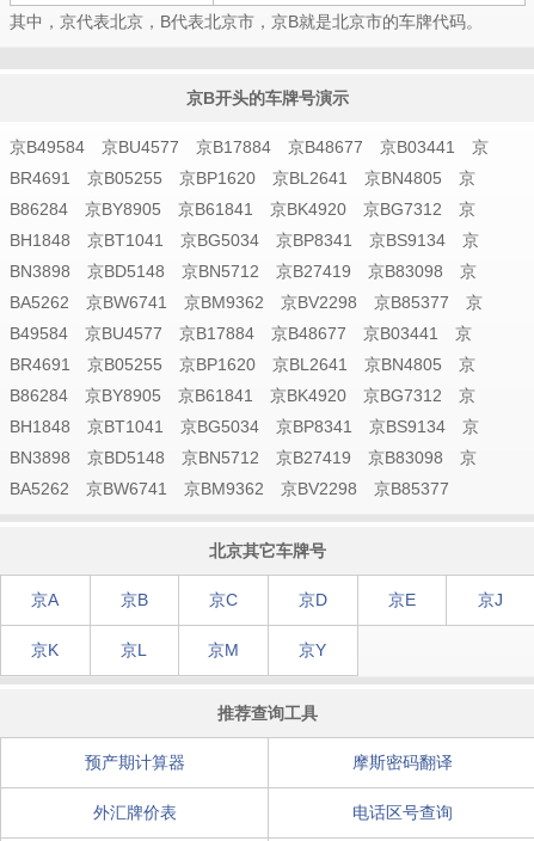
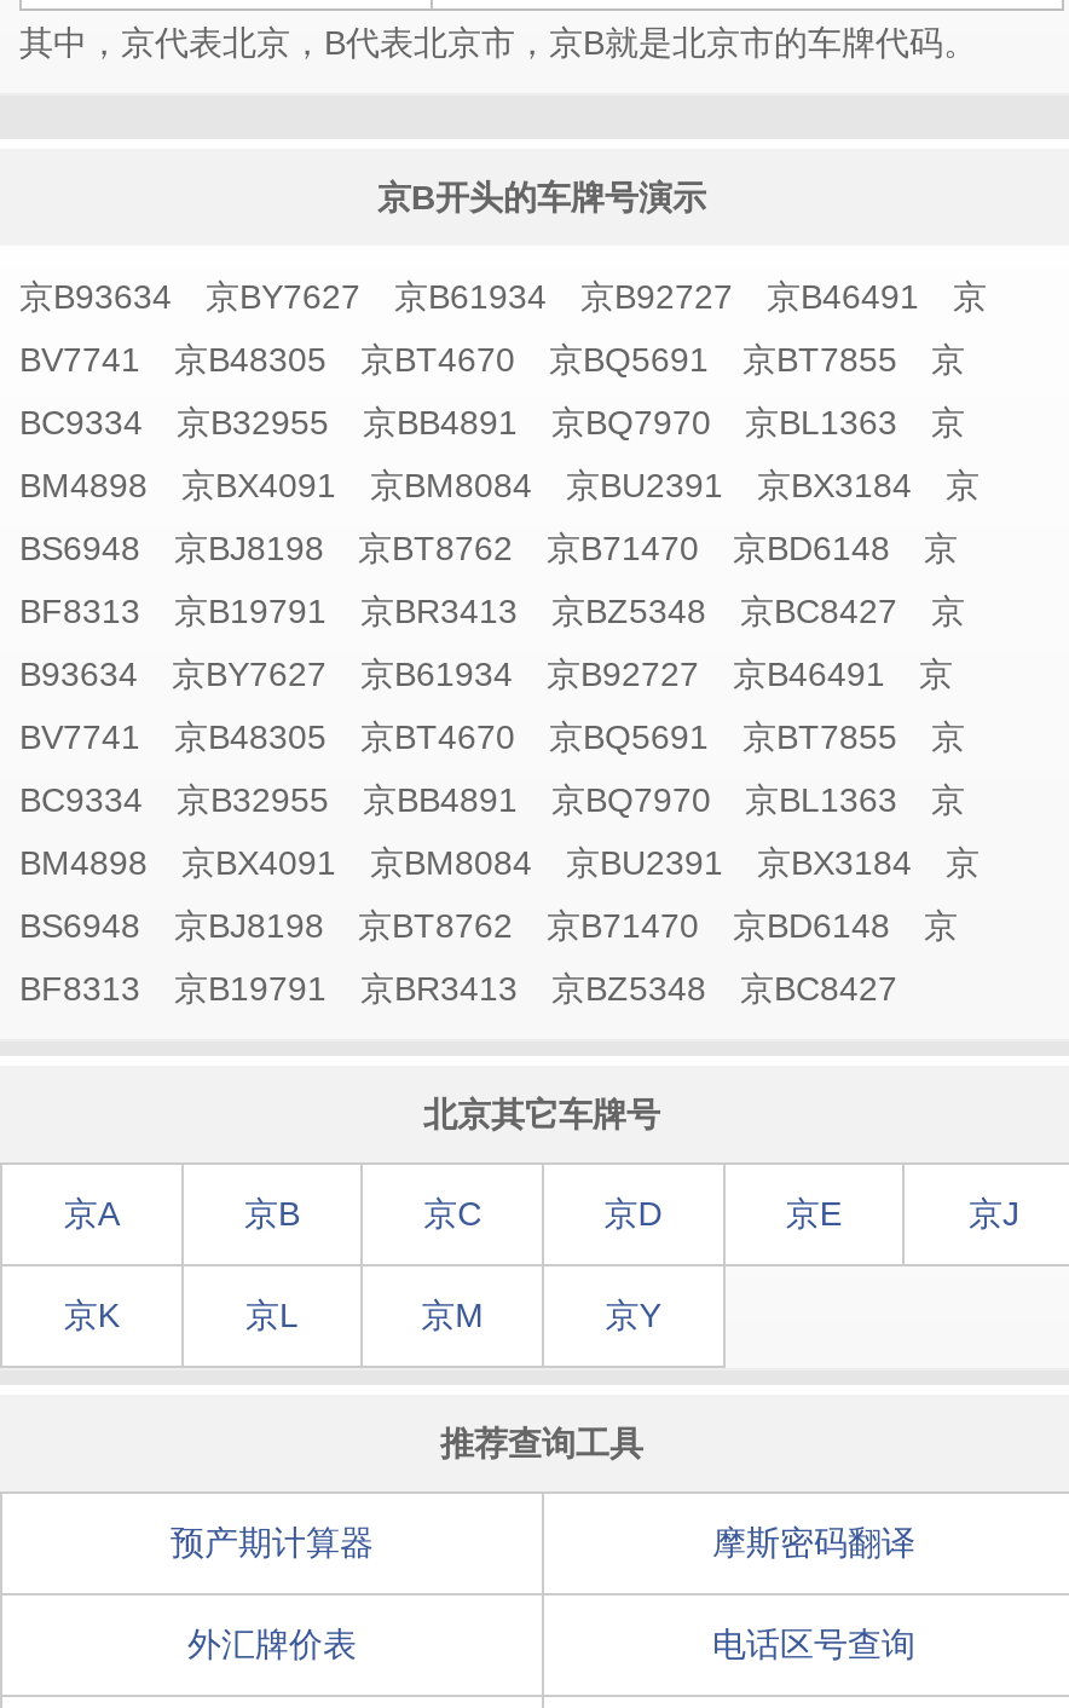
[10,137,489,156] 京B49584 京BU4577 京B17884 京B48677 京B03441 京 -> [19,277,987,316] 京B93634 京BY7627 京B61934 京B92727 京B46491 京
[10,168,475,188] BR4691 京B05255 京BP1620 京BL2641 京BN4805 京 -> [19,340,965,379] BV7741 京B48305 京BT4670 京BQ5691 京BT7855 京
[10,199,475,219] B86284 京BY8905 京B61841 京BK4920 京BG7312 京 -> [19,403,965,442] BC9334 京B32955 京BB4891 京BQ7970 京BL1363 京
[10,231,479,250] BH1848 京BT1041 京BG5034 京BP8341 京BS9134 京 -> [19,466,980,504] BM4898 京BX4091 京BM8084 京BU2391 京BX3184 京
[10,262,477,281] BN3898 京BD5148 京BN5712 京B27419 京B83098 京 -> [19,529,958,567] BS6948 京BJ8198 京BT8762 京B71470 京BD6148 京
[10,293,483,312] BA5262 京BW6741 京BM9362 京BV2298 京B85377 京 -> [19,592,965,630] BF8313 京B19791 京BR3413 京BZ5348 京BC8427 京
[10,324,472,343] B49584 京BU4577 京B17884 京B48677 京B03441 京 -> [19,654,953,693] B93634 京BY7627 京B61934 京B92727 京B46491 京
[10,355,475,374] BR4691 京B05255 京BP1620 京BL2641 京BN4805 京 -> [19,717,965,756] BV7741 京B48305 京BT4670 京BQ5691 京BT7855 京
[10,386,475,405] B86284 京BY8905 京B61841 京BK4920 京BG7312 京 -> [19,780,965,819] BC9334 京B32955 京BB4891 京BQ7970 京BL1363 京
[10,417,479,436] BH1848 京BT1041 京BG5034 京BP8341 京BS9134 京 -> [19,843,980,882] BM4898 京BX4091 京BM8084 京BU2391 京BX3184 京
[10,448,477,467] BN3898 京BD5148 京BN5712 京B27419 京B83098 京 -> [19,906,958,945] BS6948 京BJ8198 京BT8762 京B71470 京BD6148 京
[10,479,466,498] BA5262 京BW6741 京BM9362 京BV2298 京B85377 -> [19,969,931,1008] BF8313 京B19791 京BR3413 京BZ5348 京BC8427

